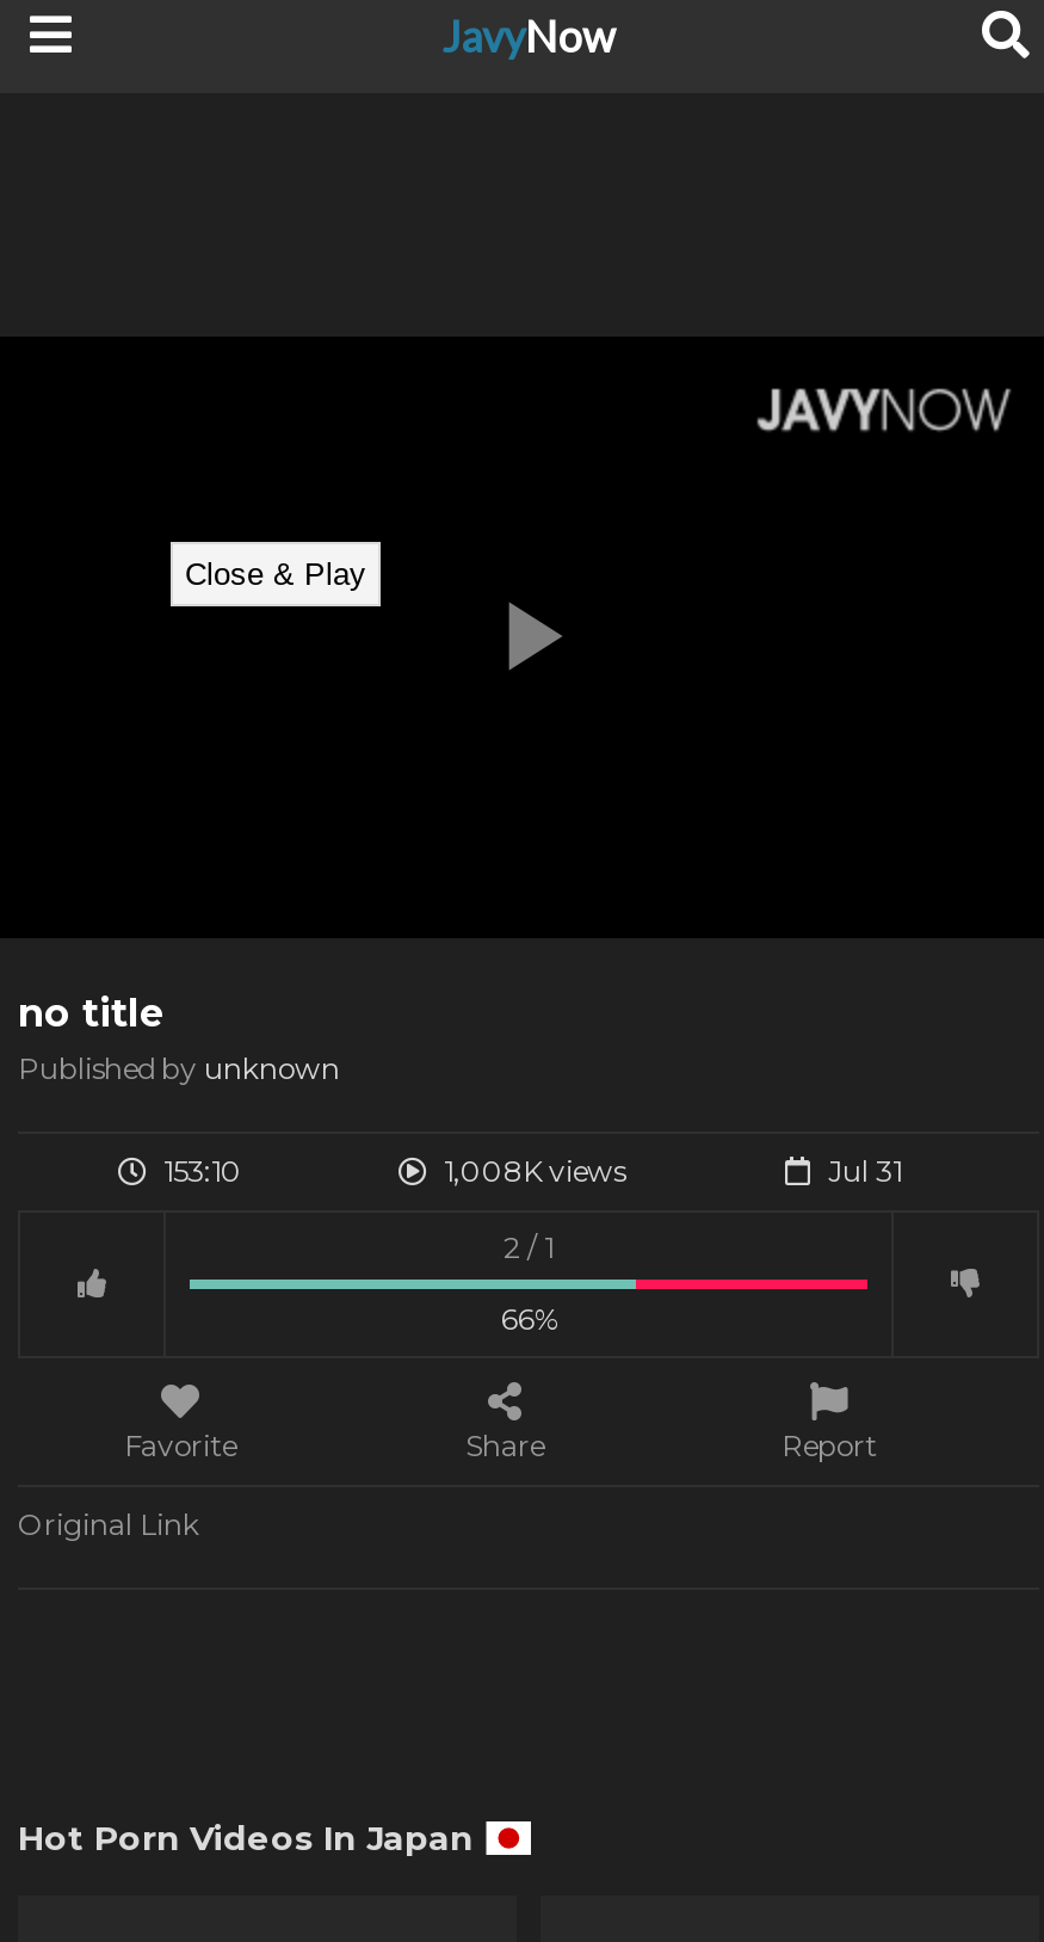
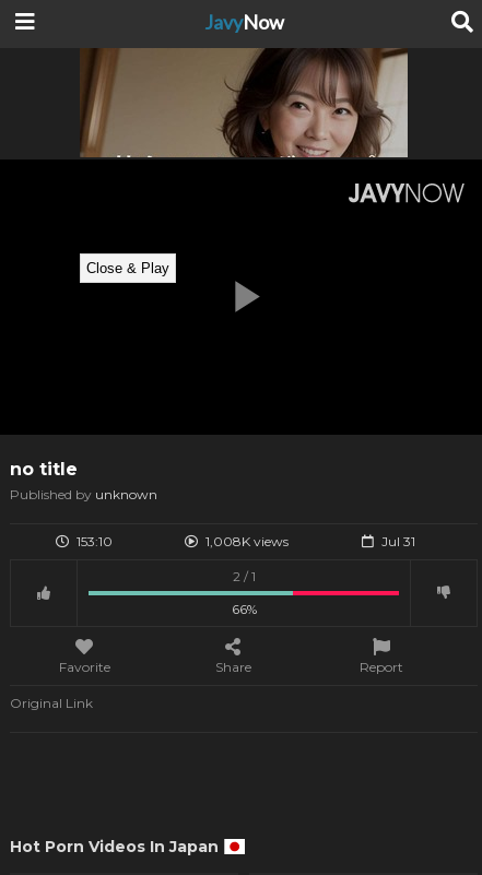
none -> [80,48,409,158] [image]

